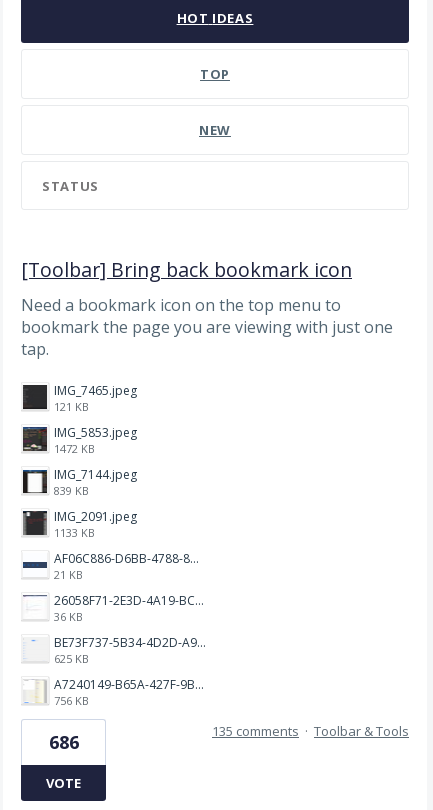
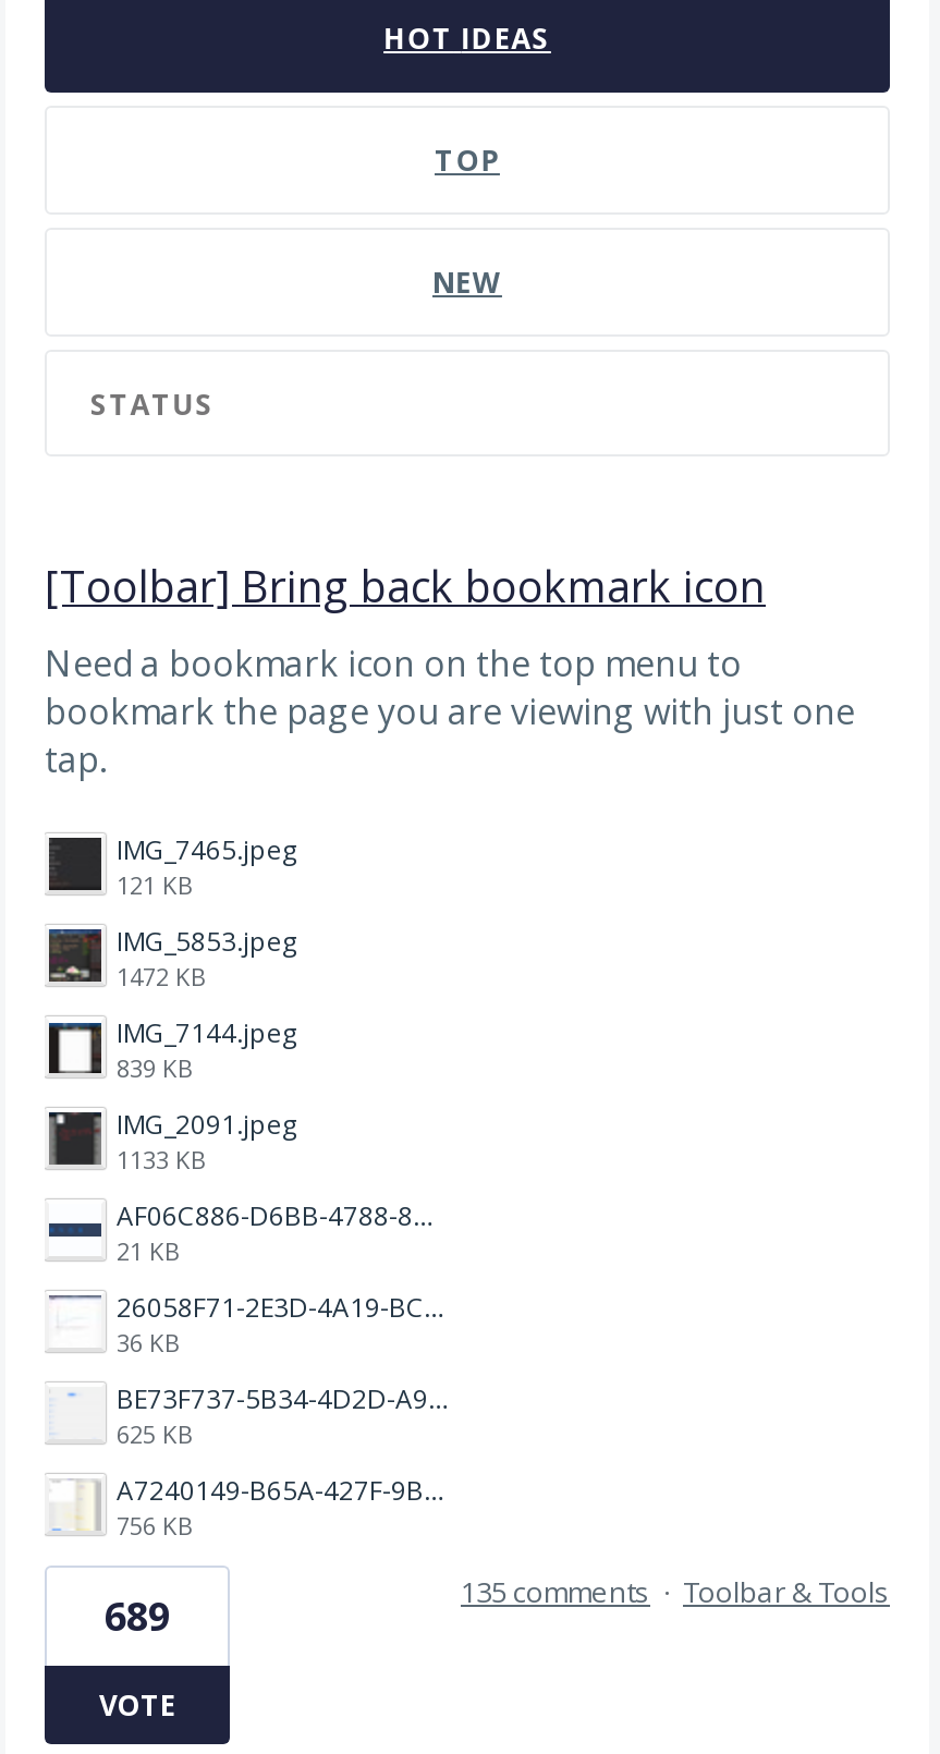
[48,730,78,754] 686 -> [105,1589,170,1641] 689

